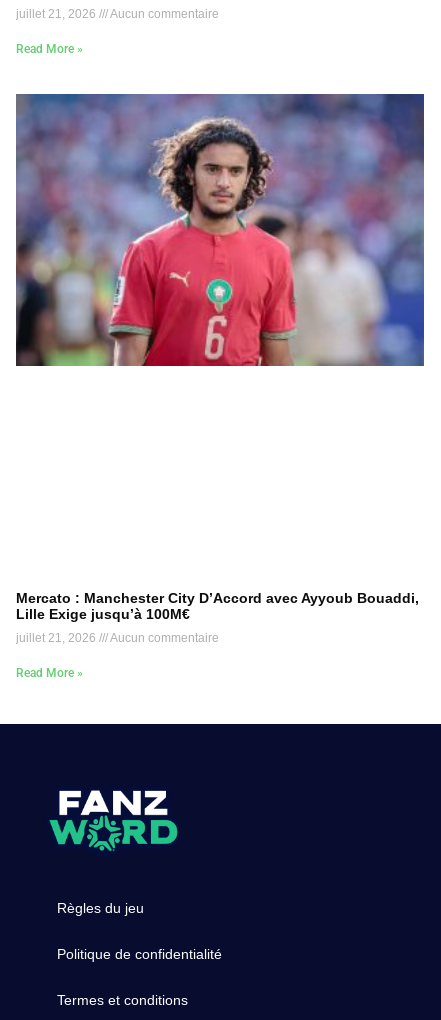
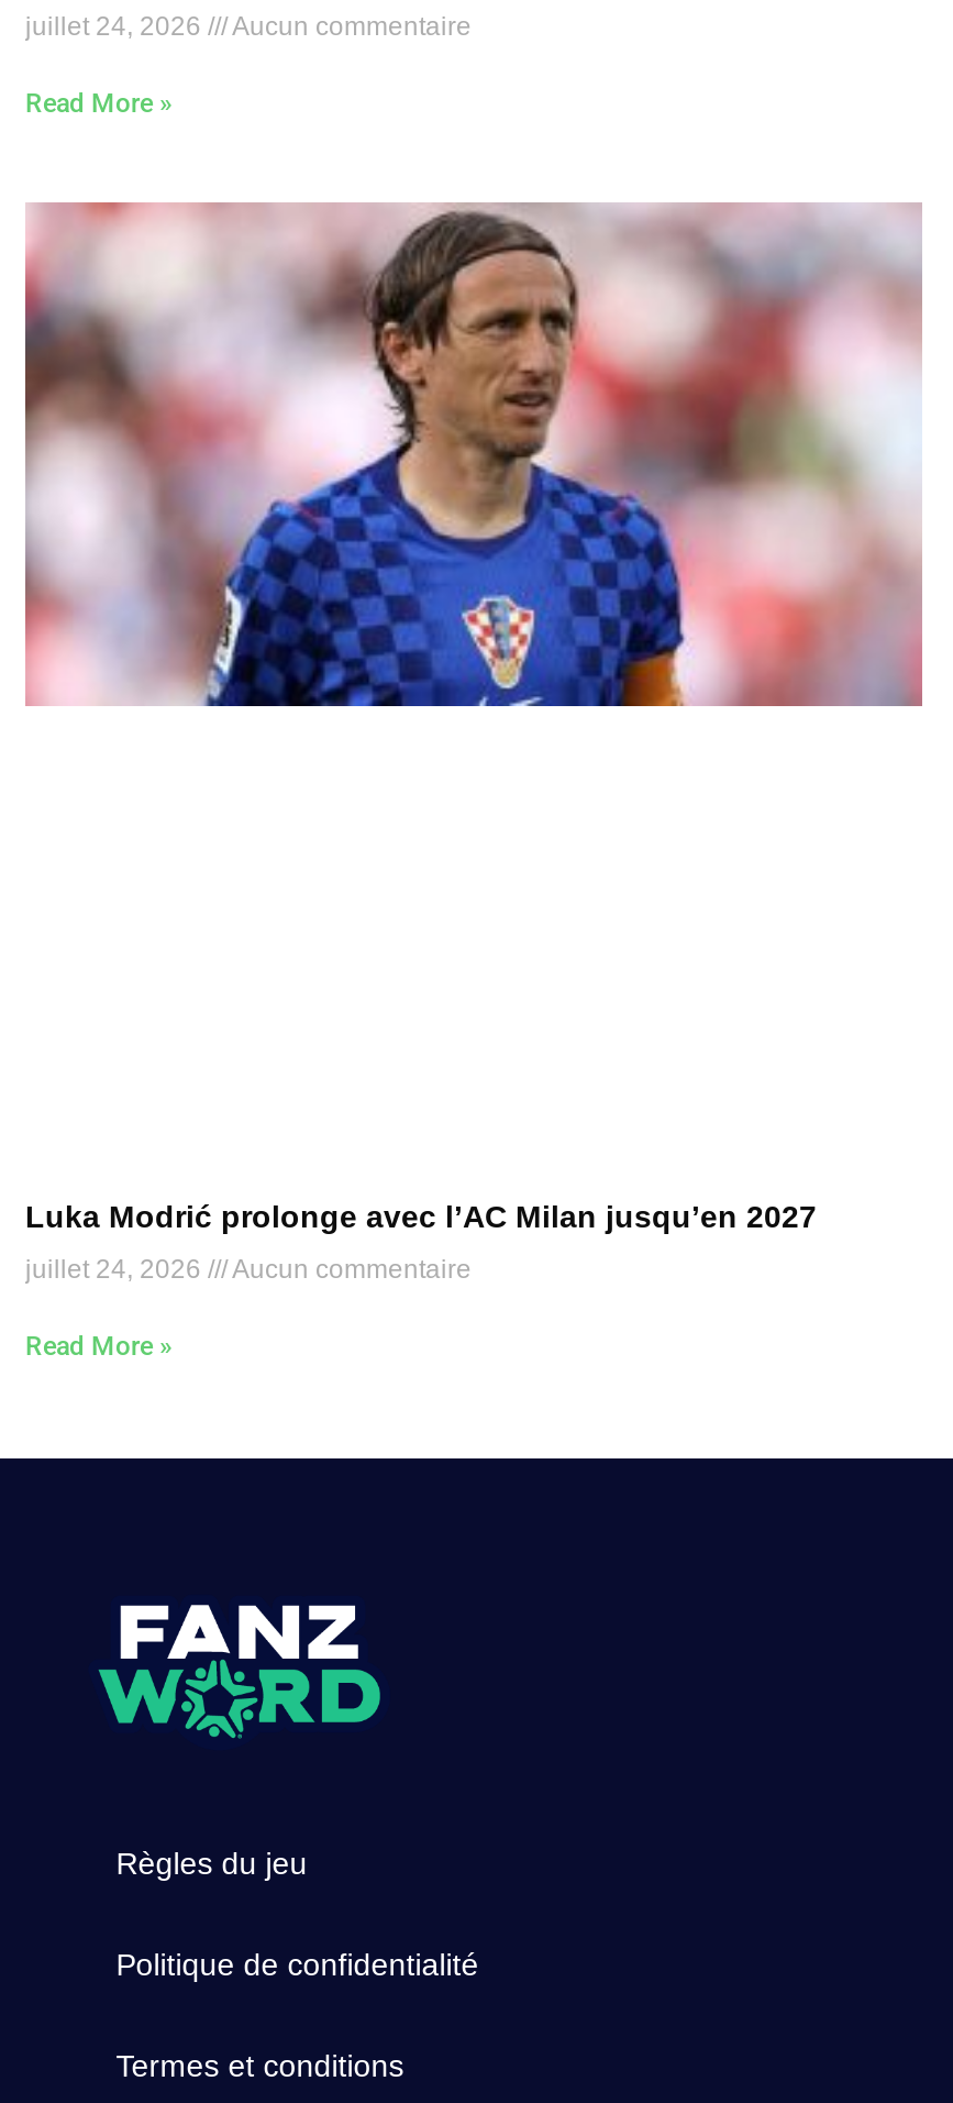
[16,7,219,21] juillet 21, 2026 Aucun commentaire -> [25,11,472,42] juillet 24, 2026 Aucun commentaire
[15,93,425,367] [image] -> [23,201,924,709] [image]
[16,590,419,622] Mercato : Manchester City D’Accord avec Ayyoub Bouaddi, | Lille Exige jusqu’à 100M€ -> [25,1198,817,1233] Luka Modrić prolonge avec l’AC Milan jusqu’en 2027
[16,631,219,645] juillet 21, 2026 Aucun commentaire -> [25,1253,472,1284] juillet 24, 2026 Aucun commentaire

